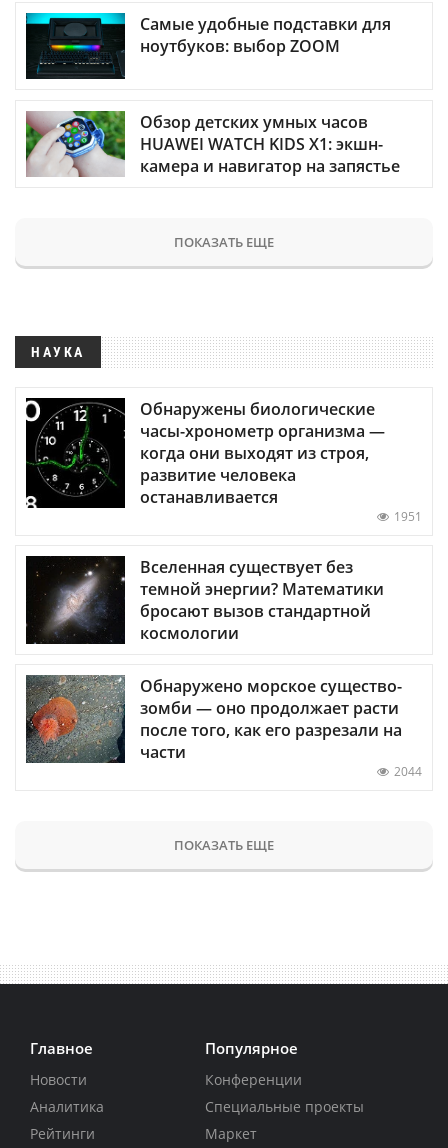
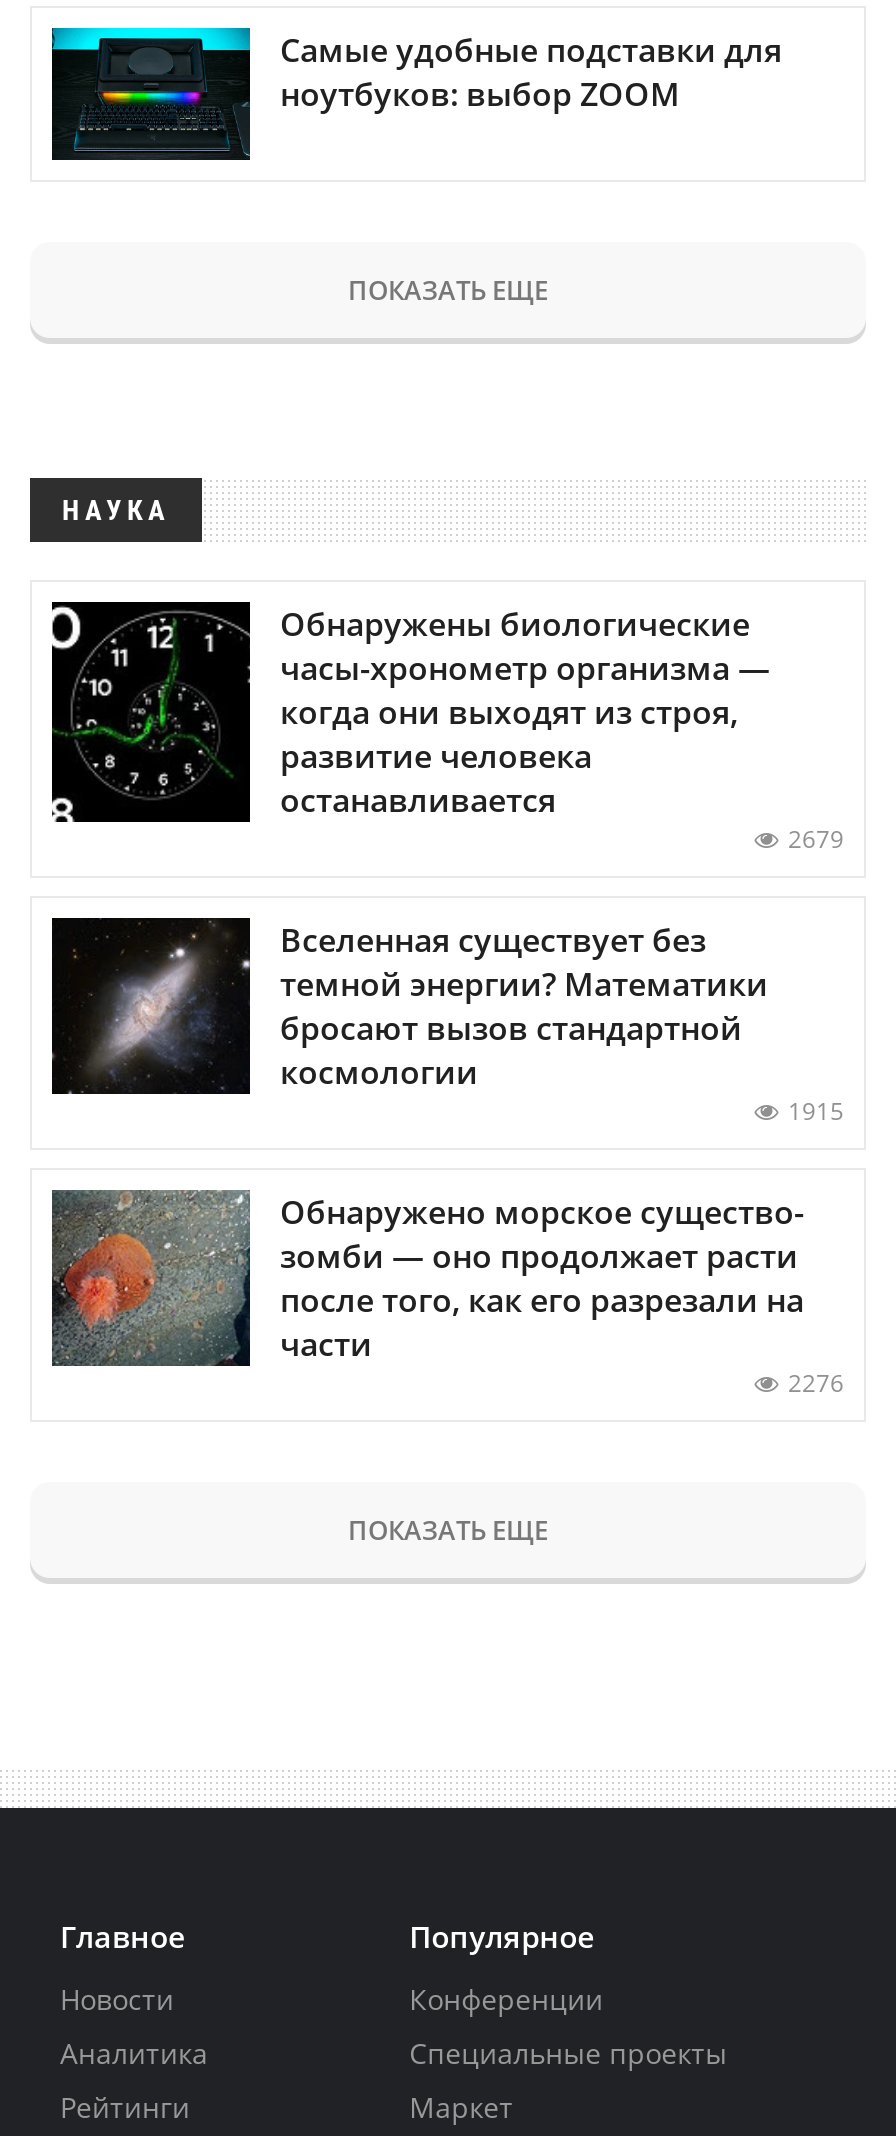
[25,110,400,178] [image] | Обзор детских умных часов | HUAWEI WATCH KIDS X1: экшн- | камера и навигатор на запястье -> none
moved [25,232,385,508] -> [50,271,770,821]: [image] | ПОКАЗАТЬ ЕЩЕ | НАУКА | Обнаружены биологические | часы-хронометр организма — | когда они выходят из строя, | развитие человека | останавливается
[394,508,422,525] 1951 -> [788,821,844,855] 2679
moved [27,556,384,645] -> [54,917,768,1096]: [image] | Вселенная существует без | темной энергии? Математики | бросают вызов стандартной | космологии
none -> [788,1093,844,1127] 1915
[394,763,422,780] 2044 -> [788,1366,844,1400] 2276

